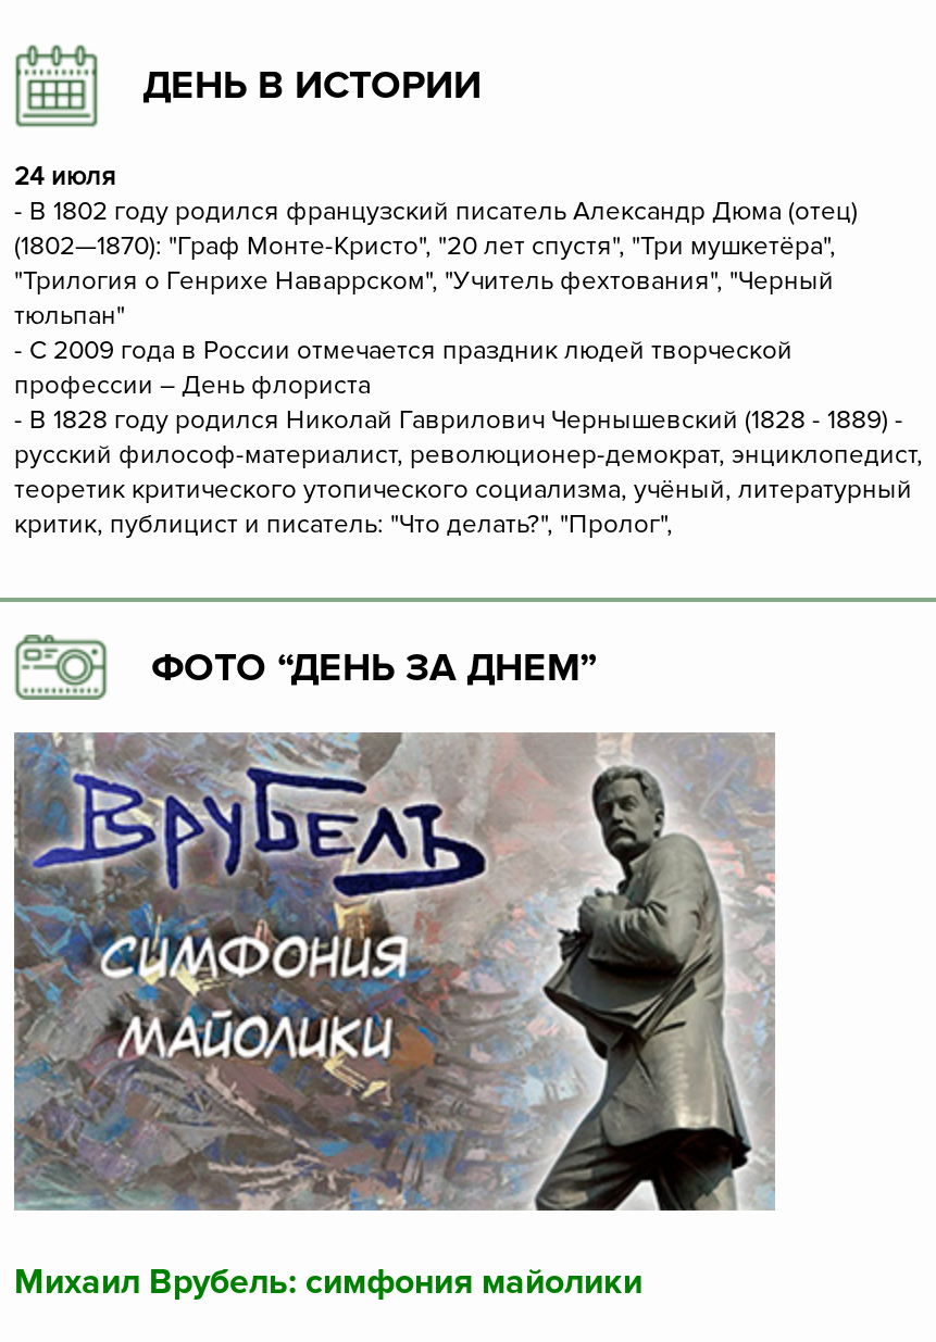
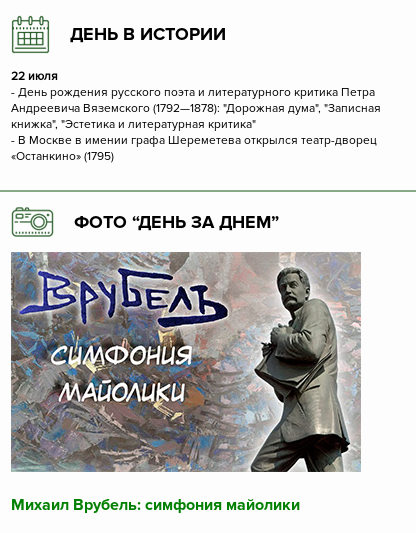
[14,160,923,540] 24 июля | - В 1802 году родился французский писатель Александр Дюма (отец) | (1802—1870): "Граф Монте-Кристо", "20 лет спустя", "Три мушкетёра", | "Трилогия о Генрихе Наваррском", "Учитель фехтования", "Черный | тюльпан" | - C 2009 года в России отмечается праздник людей творческой | профессии – День флориста | - В 1828 году родился Николай Гаврилович Чернышевский (1828 - 1889) - | русский философ-материалист, революционер-демократ, энциклопедист, | теоретик критического утопического социализма, учёный, литературный | критик, публицист и писатель: "Что делать?", "Пролог", -> [11,69,381,164] 22 июля | - День рождения русского поэта и литературного критика Петра | Андреевича Вяземского (1792—1878): "Дорожная дума", "Записная | книжка", "Эстетика и литературная критика" | - В Москве в имении графа Шереметева открылся театр-дворец | «Останкино» (1795)

